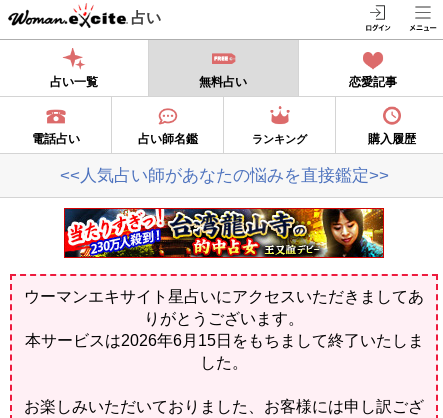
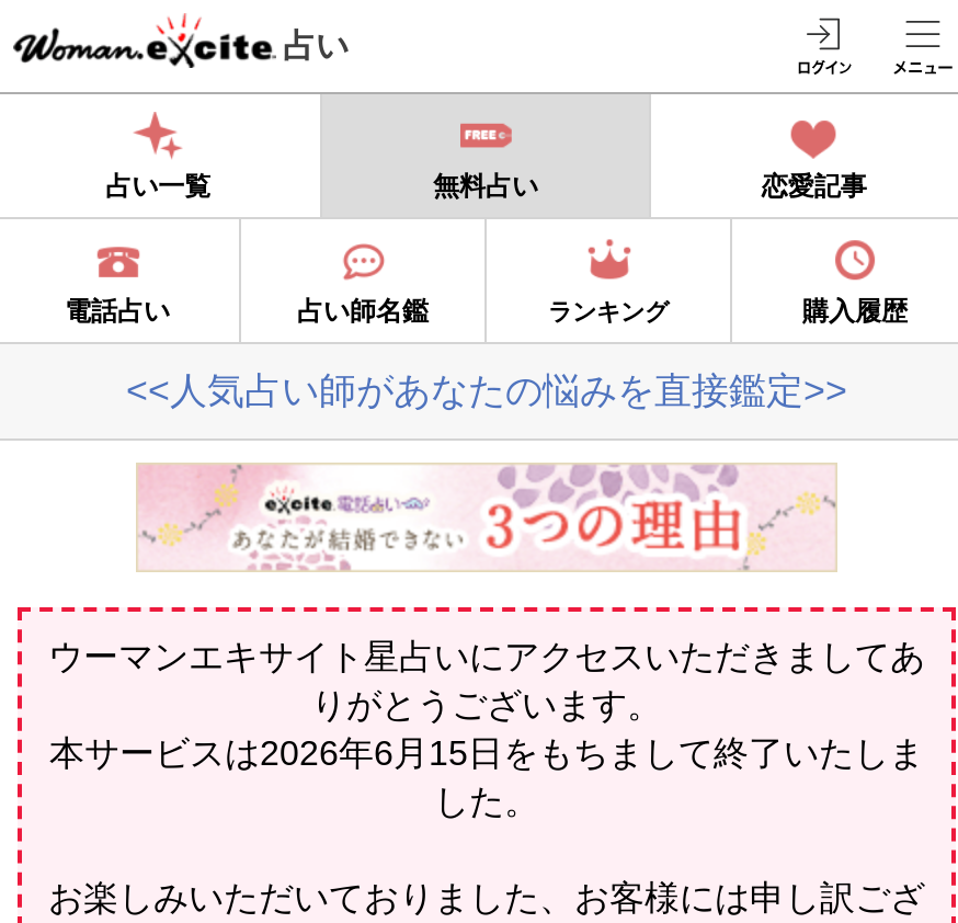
[63,207,385,259] [image] -> [136,463,837,572] [image]

